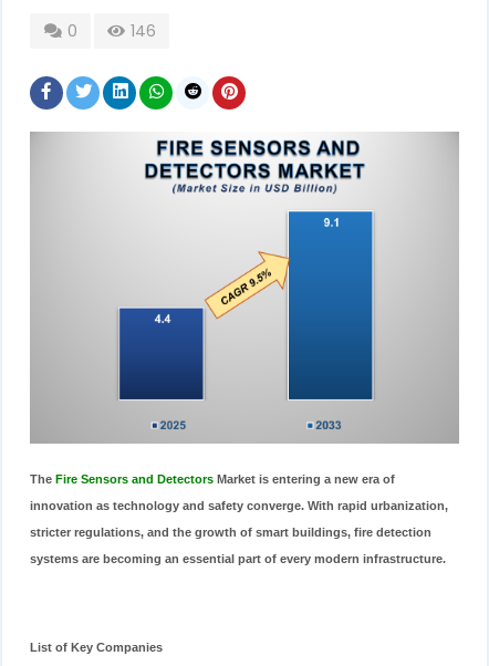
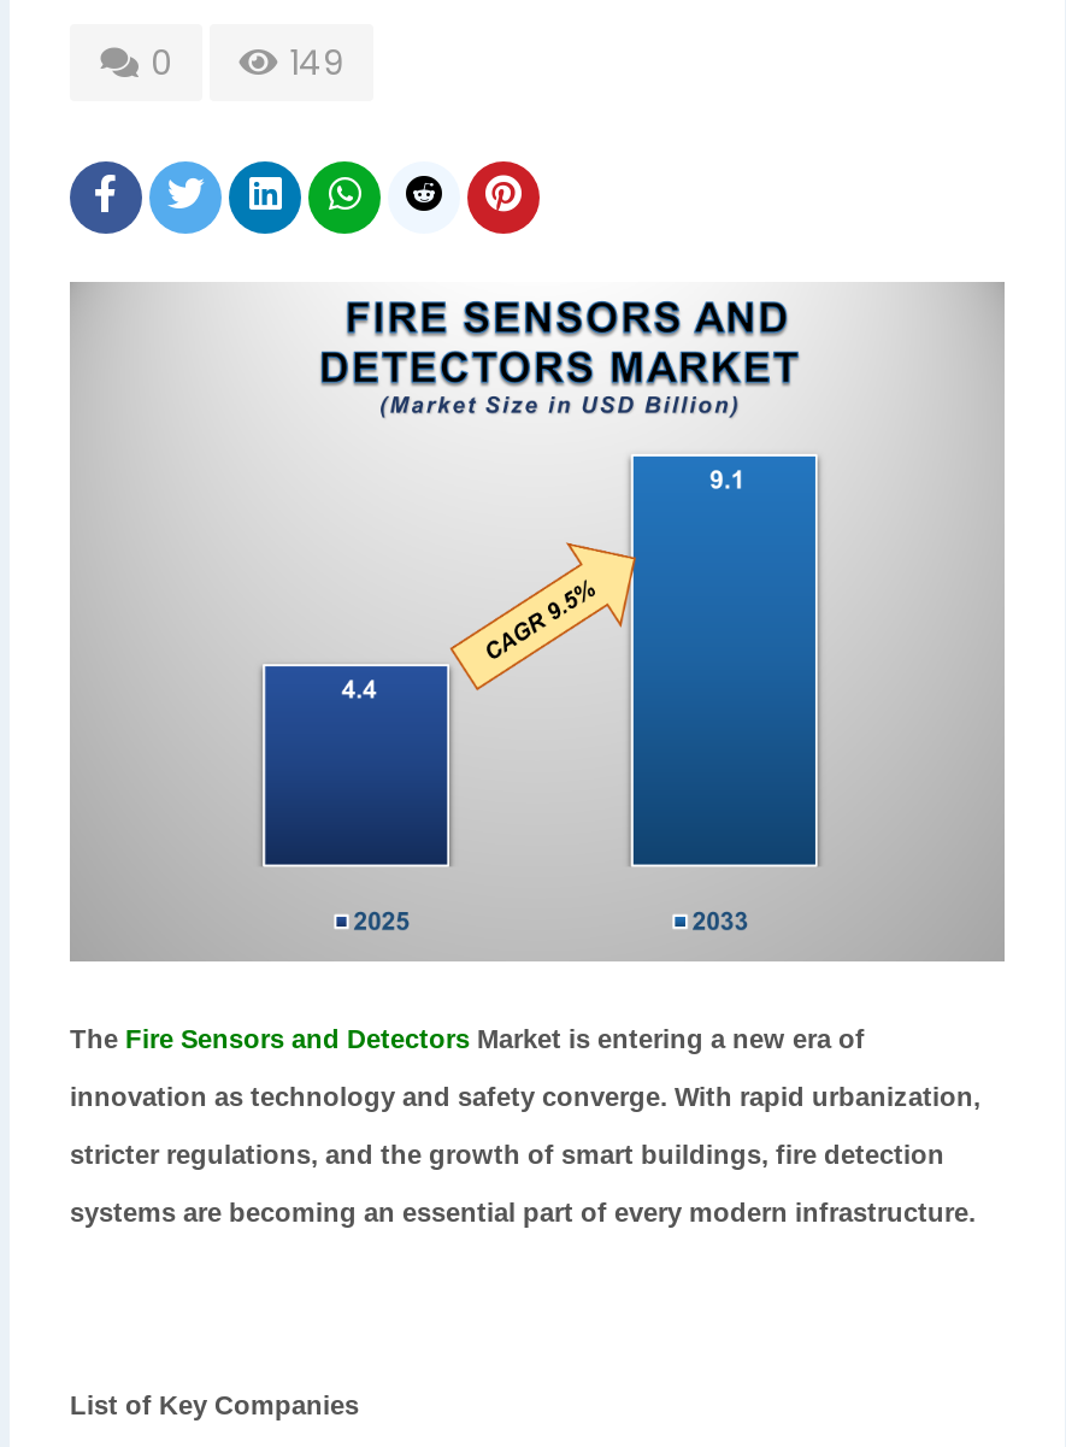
[126,20,156,42] 146 -> [279,39,344,87] 149

